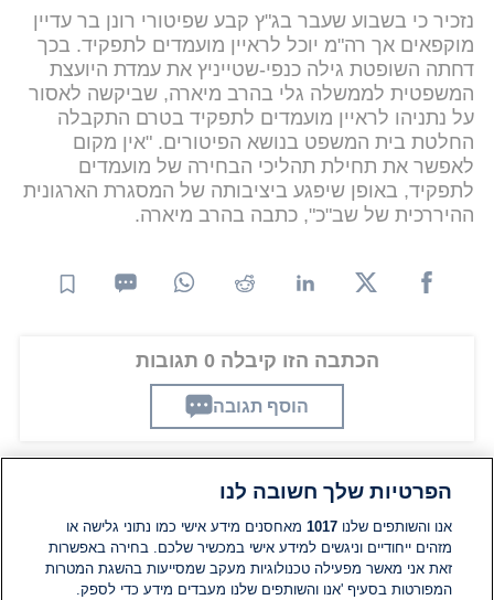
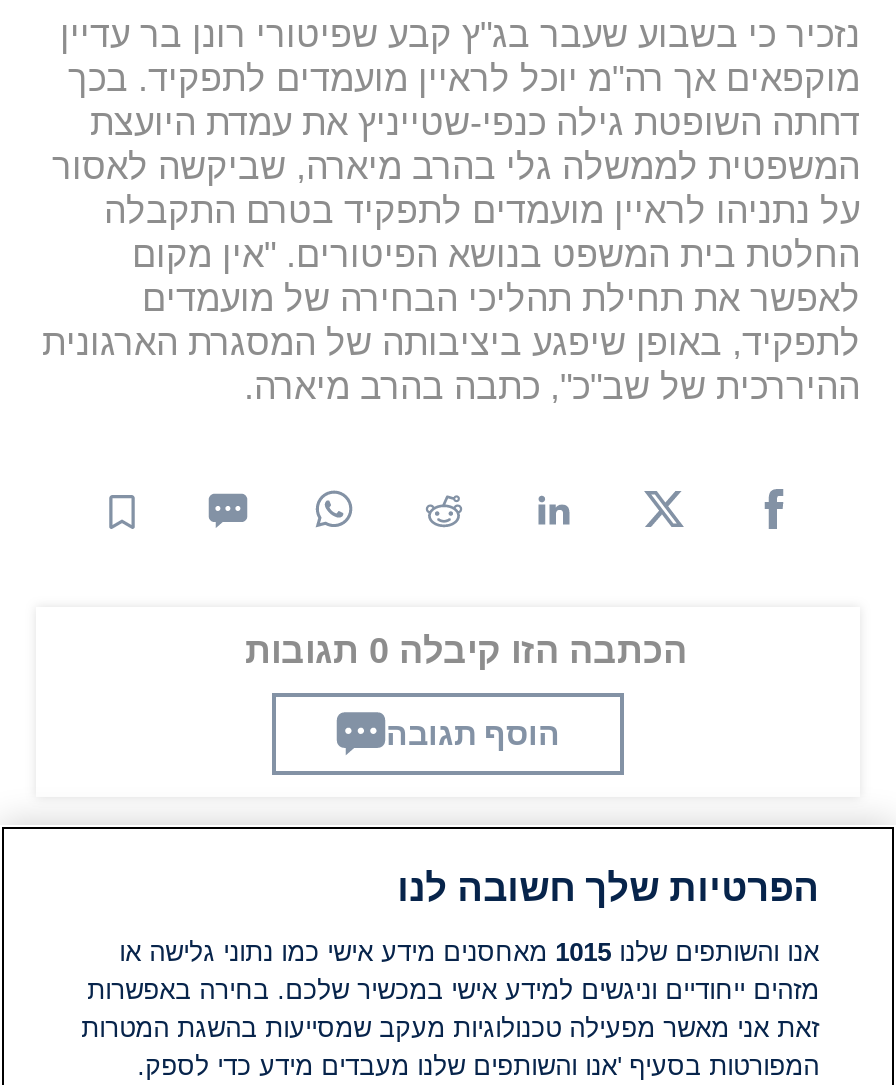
[66,518,452,535] אנו והשותפים שלנו 1017 מאחסנים מידע אישי כמו נתוני גלישה או -> [119,937,819,967] אנו והשותפים שלנו 1015 מאחסנים מידע אישי כמו נתוני גלישה או

